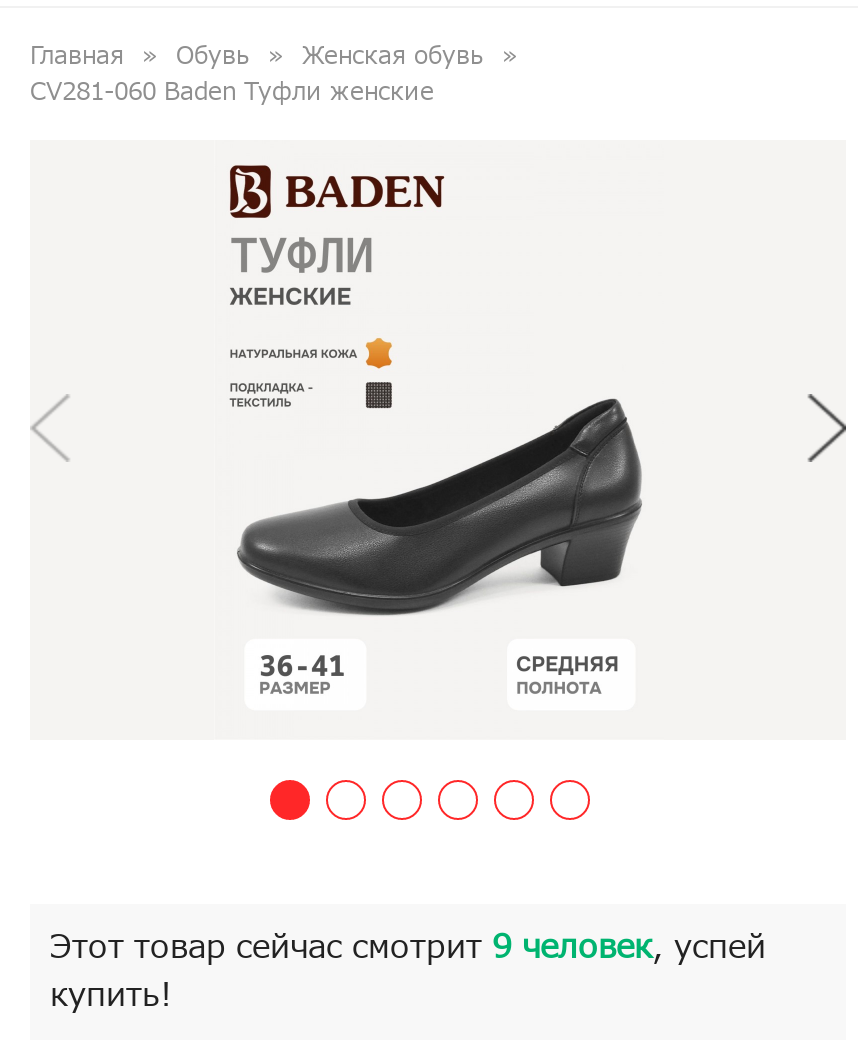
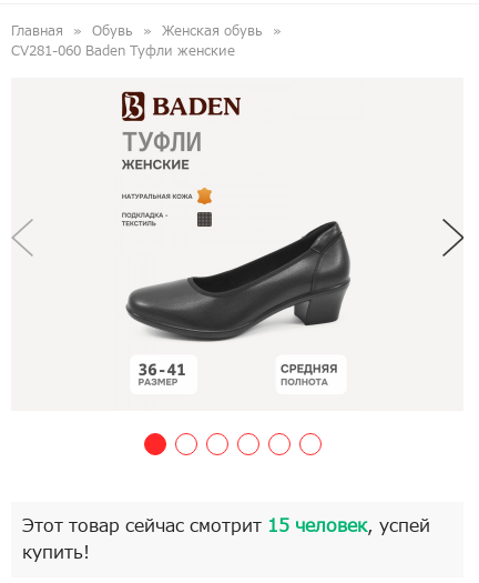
[50,924,766,972] Этот товар сейчас смотрит 9 человек, успей -> [22,513,430,540] Этот товар сейчас смотрит 15 человек, успей

